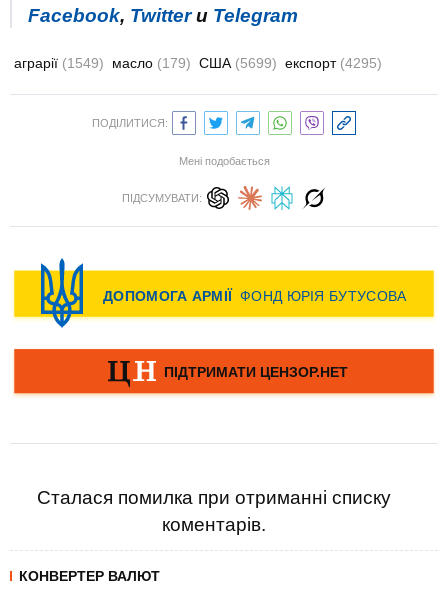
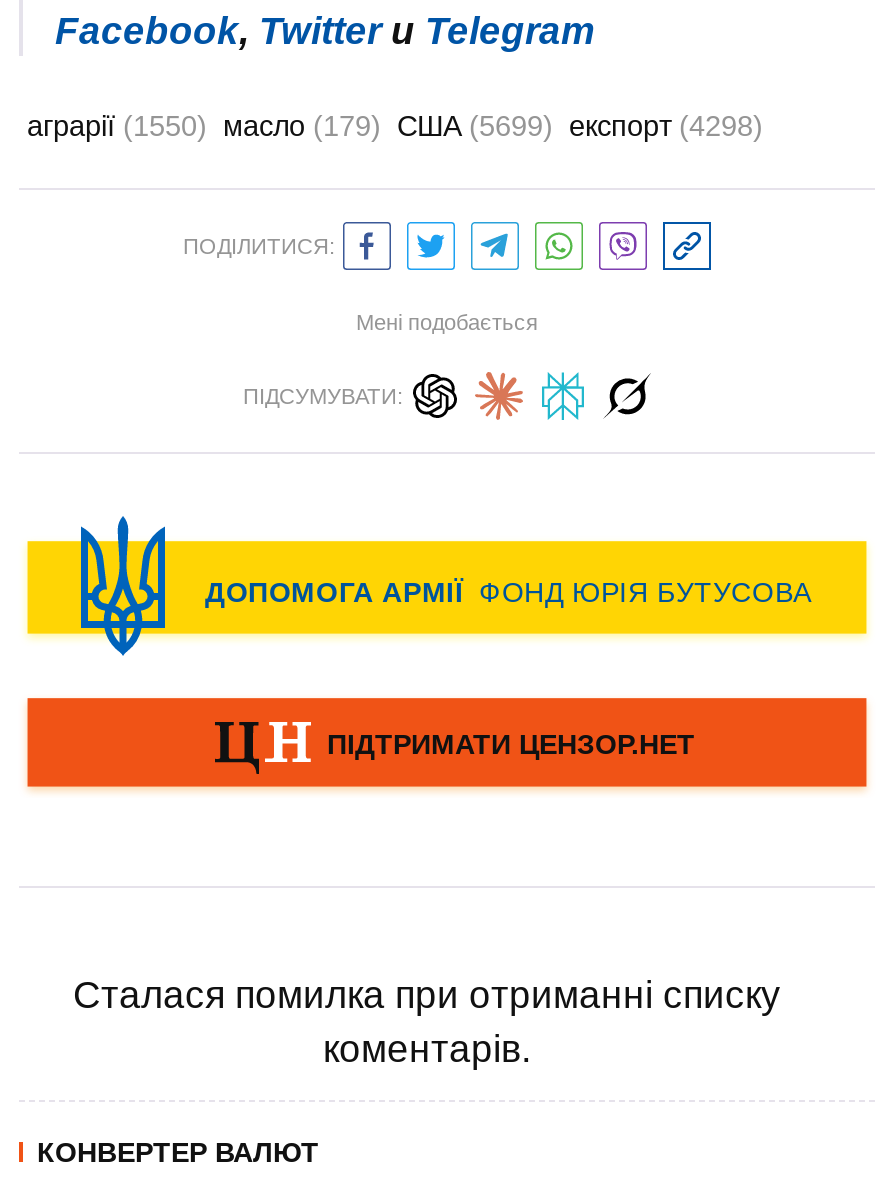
[14,55,382,71] аграрії (1549) масло (179) США (5699) експорт (4295) -> [27,110,763,142] аграрії (1550) масло (179) США (5699) експорт (4298)

